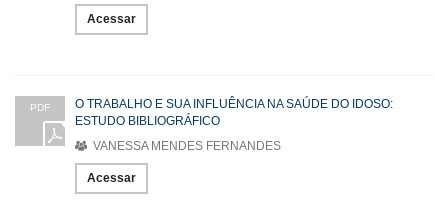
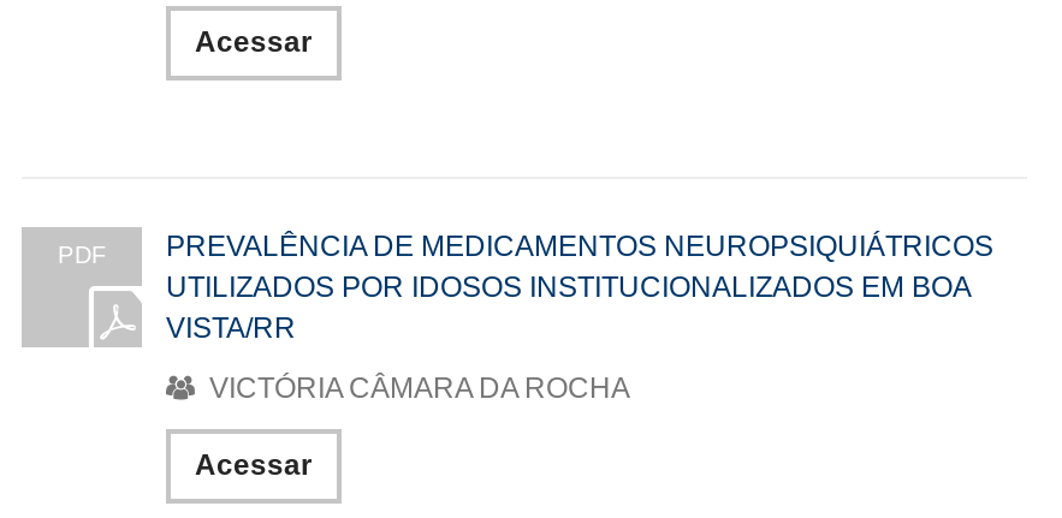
[75,97,393,128] O TRABALHO E SUA INFLUÊNCIA NA SAÚDE DO IDOSO: | ESTUDO BIBLIOGRÁFICO -> [166,229,993,345] PREVALÊNCIA DE MEDICAMENTOS NEUROPSIQUIÁTRICOS | UTILIZADOS POR IDOSOS INSTITUCIONALIZADOS EM BOA | VISTA/RR
[90,139,281,153] VANESSA MENDES FERNANDES -> [202,371,630,405] VICTÓRIA CÂMARA DA ROCHA

